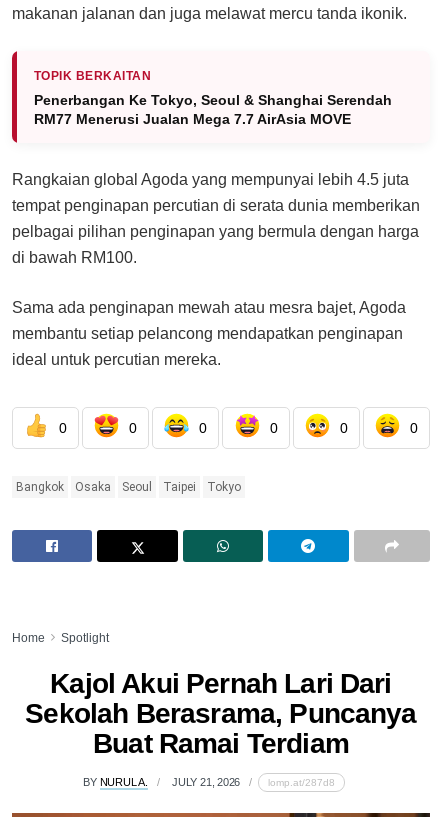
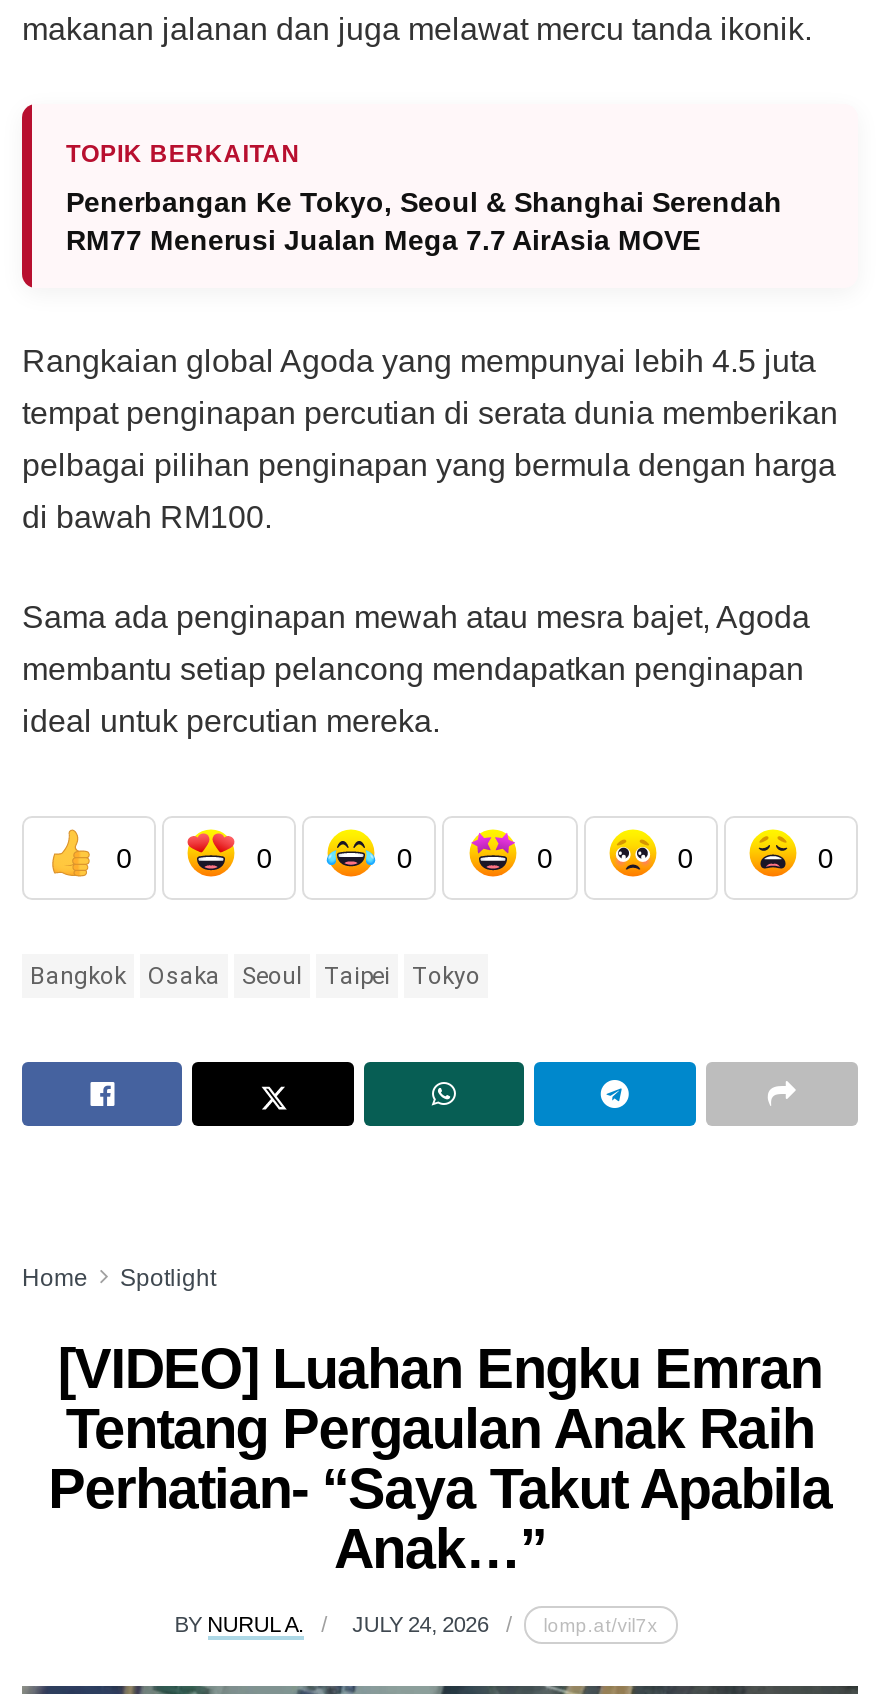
[25,668,417,759] Kajol Akui Pernah Lari Dari | Sekolah Berasrama, Puncanya | Buat Ramai Terdiam -> [48,1337,832,1579] [VIDEO] Luahan Engku Emran | Tentang Pergaulan Anak Raih | Perhatian- “Saya Takut Apabila | Anak…”
[172,776,335,788] JULY 21, 2026 | lomp.at/287d8 -> [352,1611,658,1635] JULY 24, 2026 | lomp.at/vil7x

